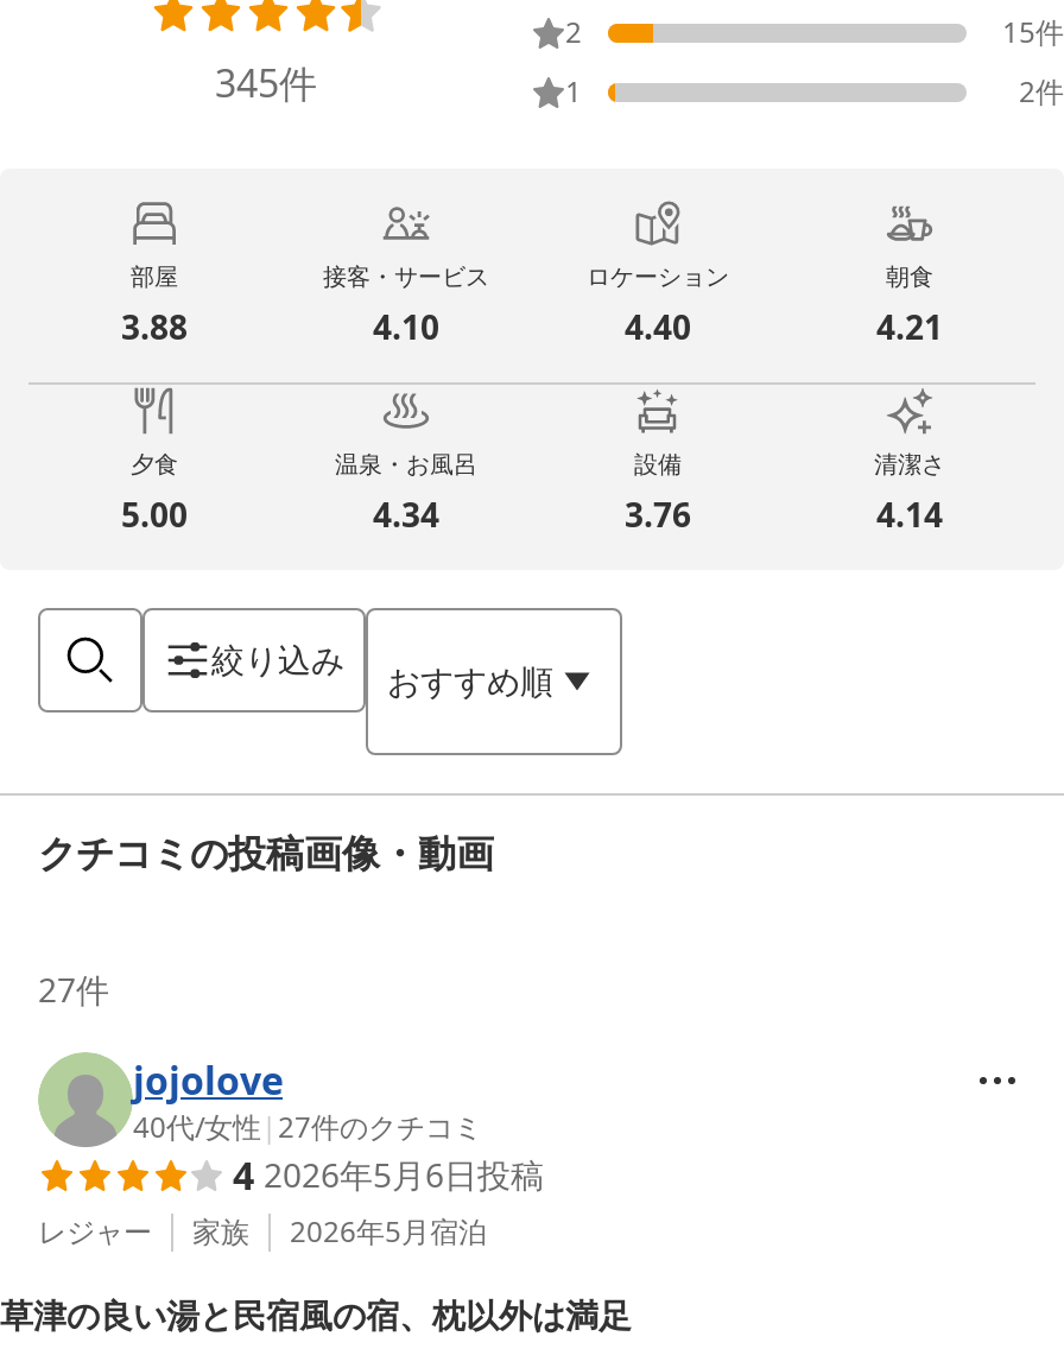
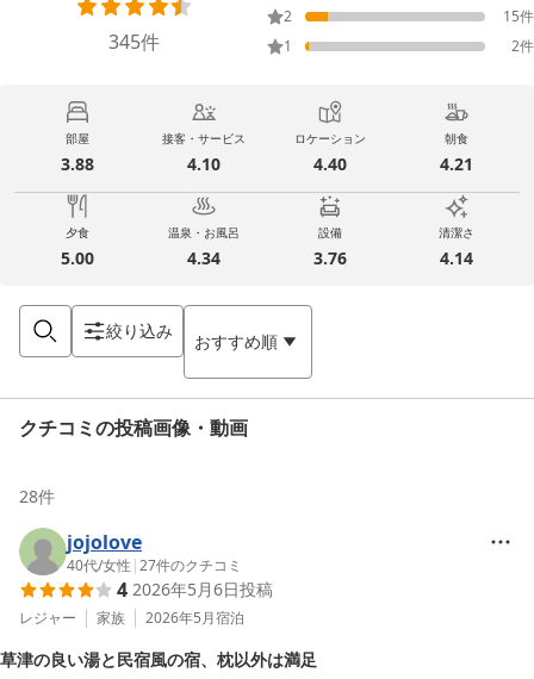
[38,967,109,1012] 27件 -> [19,485,55,507] 28件

